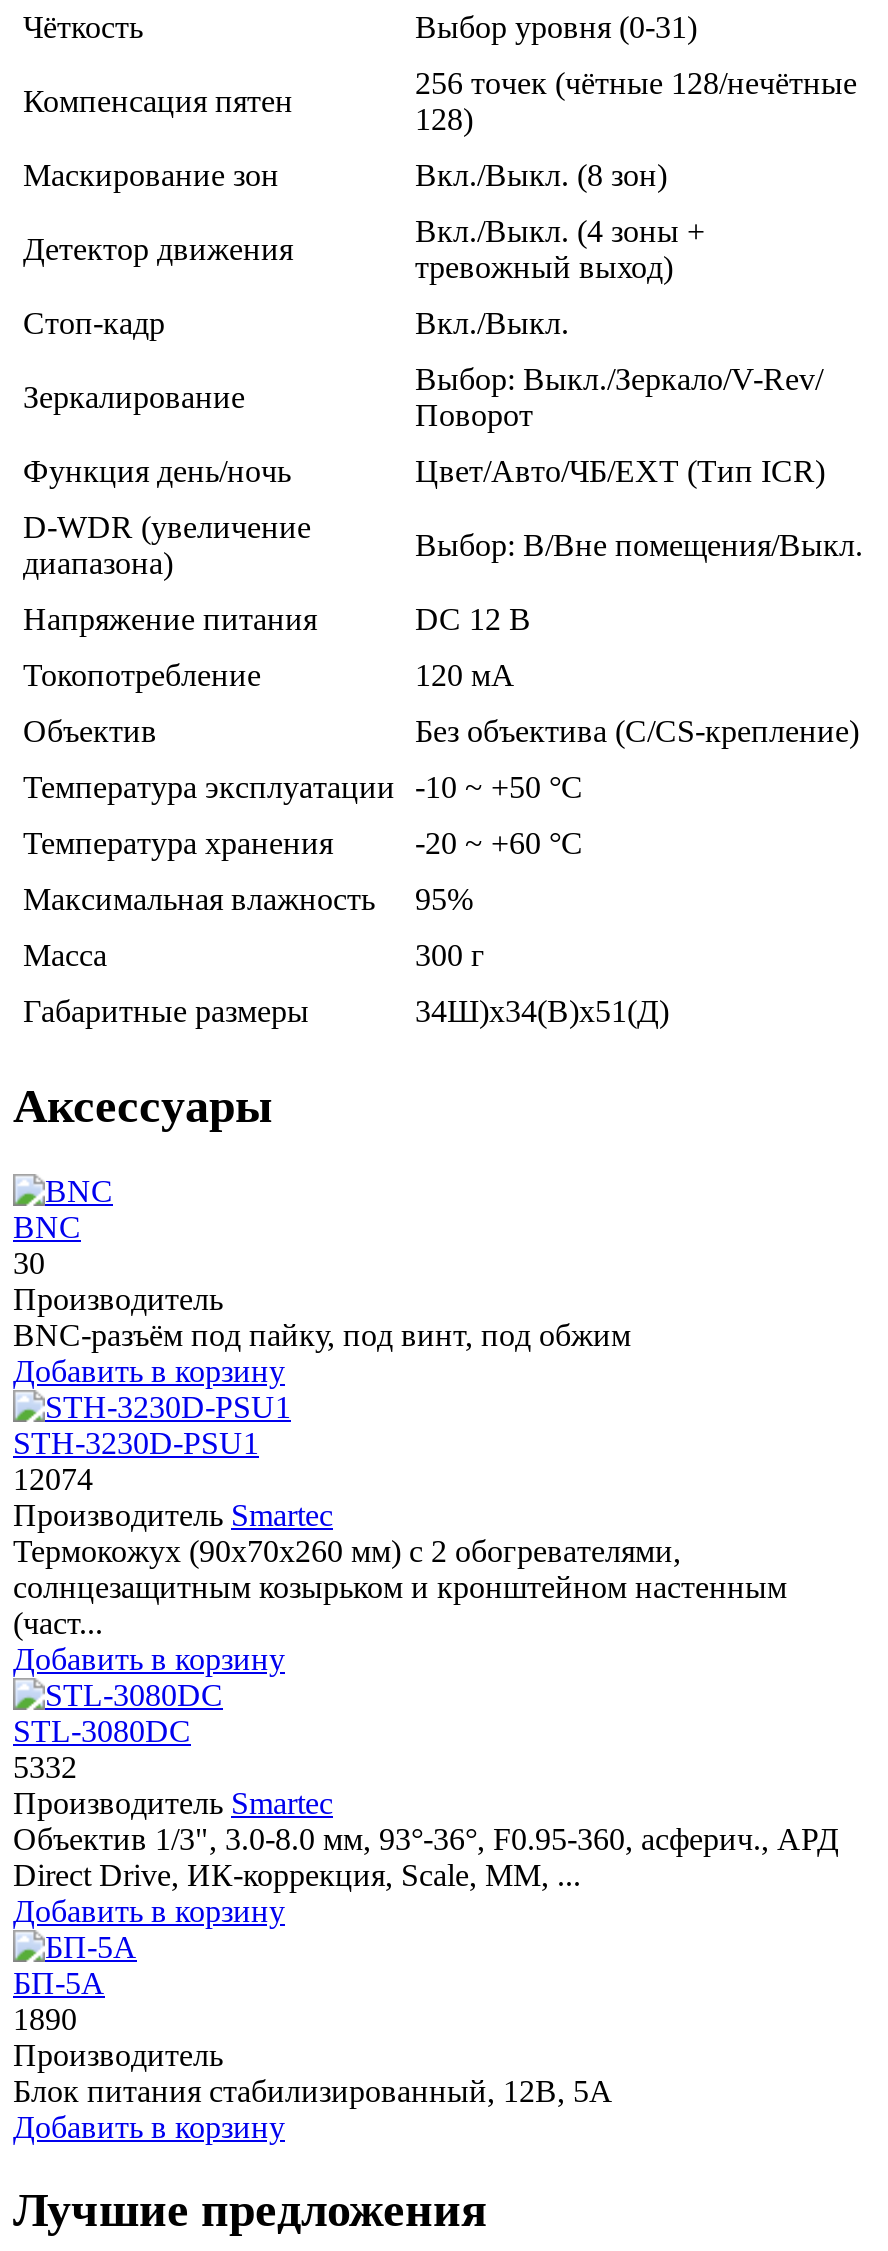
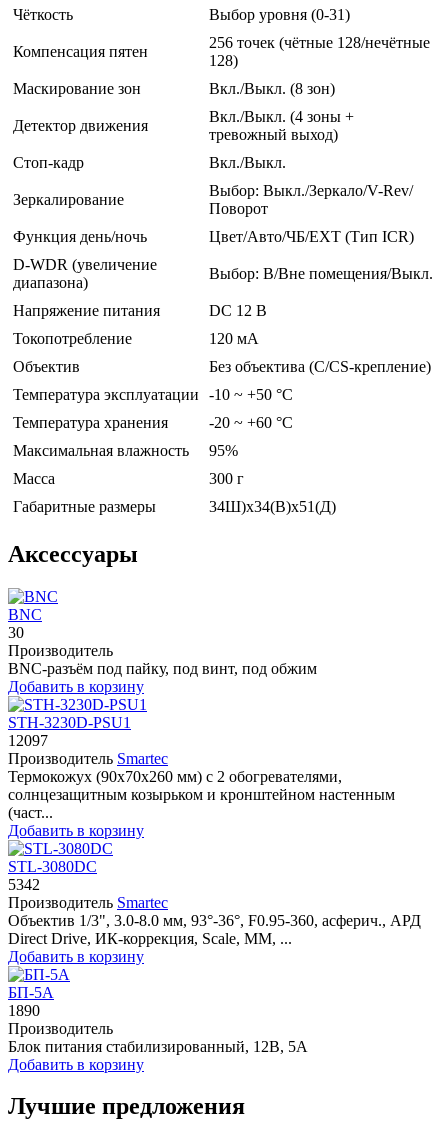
[13,1461,93,1495] 12074 -> [8,731,48,748] 12097
[13,1749,77,1783] 5332 -> [8,875,40,892] 5342

